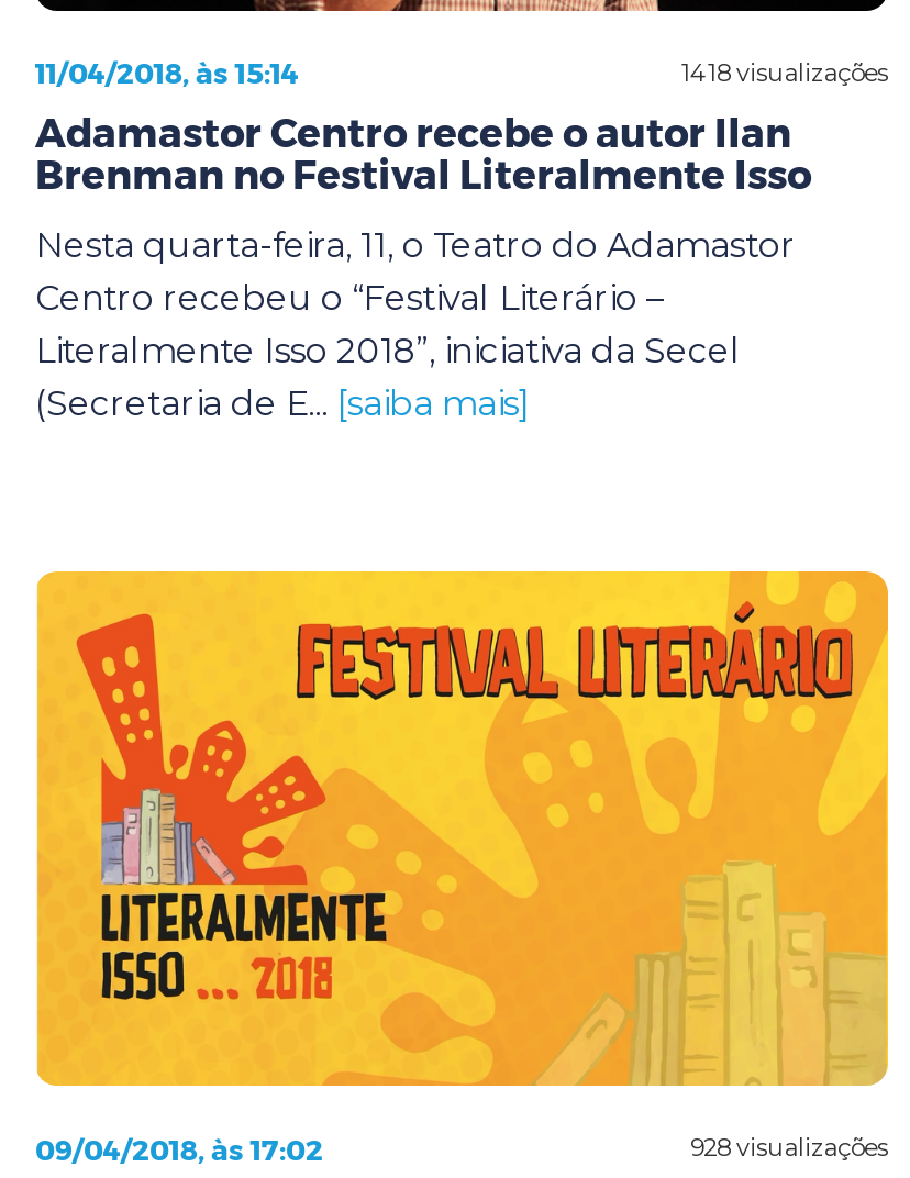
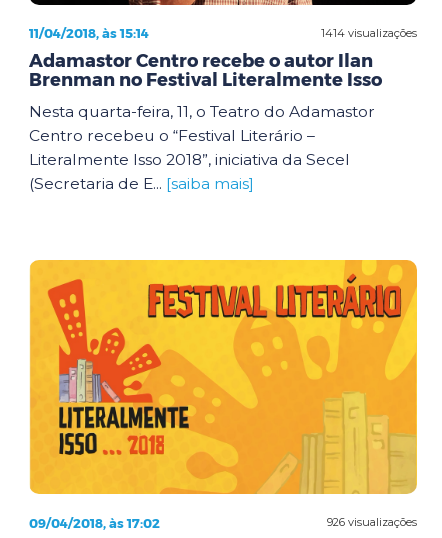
[681,56,888,87] 1418 visualizações -> [321,25,417,39] 1414 visualizações
[690,1132,888,1163] 928 visualizações -> [327,515,417,529] 926 visualizações

